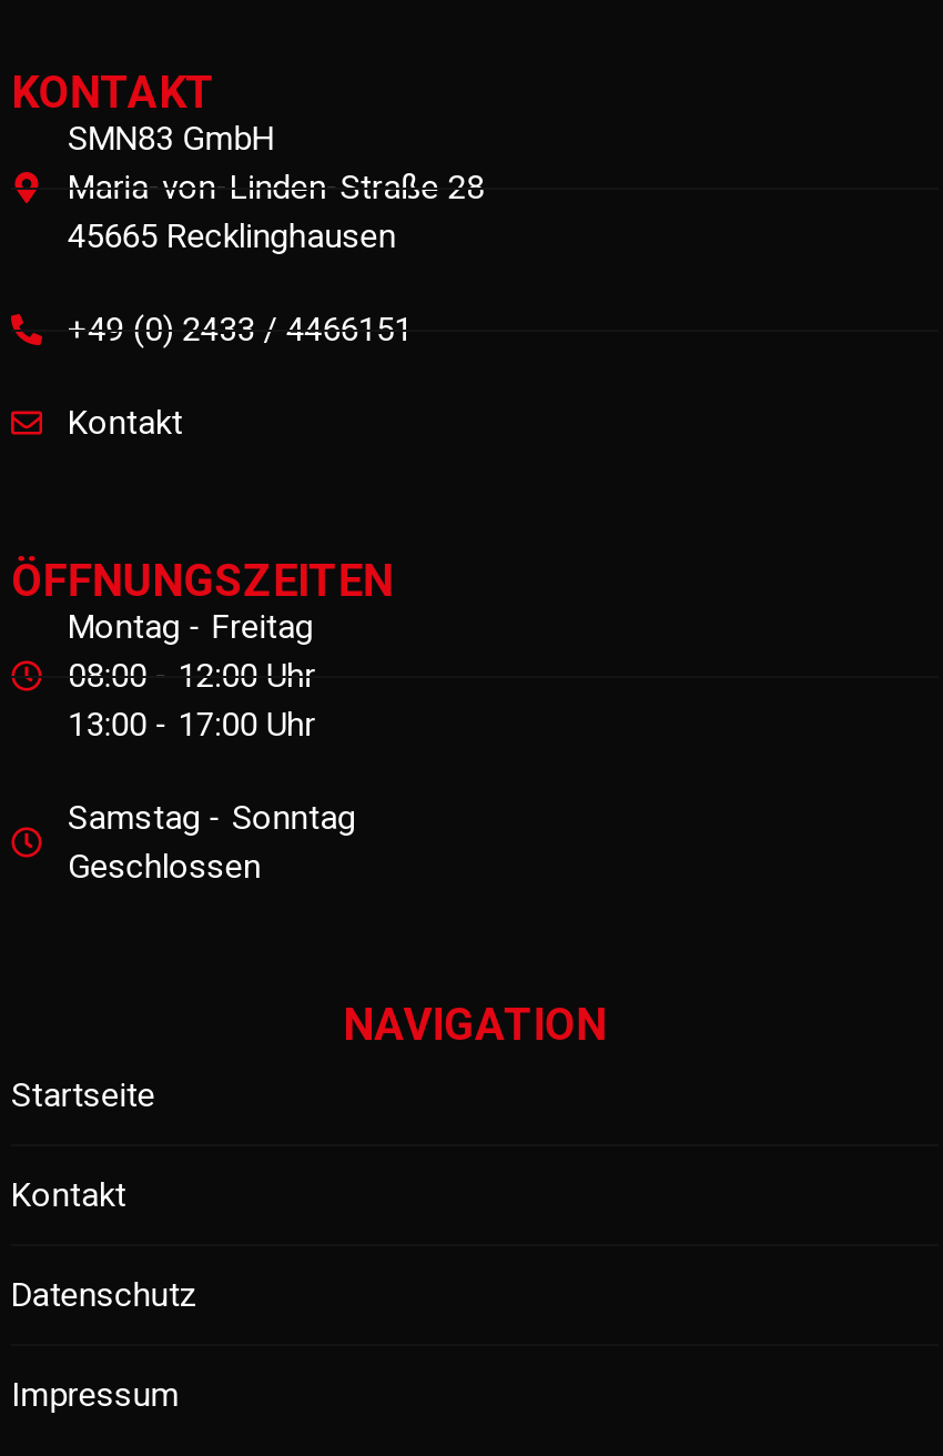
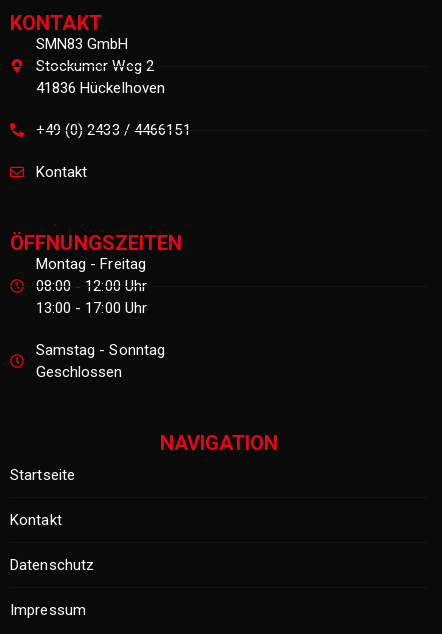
[68,169,484,258] Maria-von-Linden-Straße 28 | 45665 Recklinghausen -> [35,57,165,97] Stockumer Weg 2 | 41836 Hückelhoven

